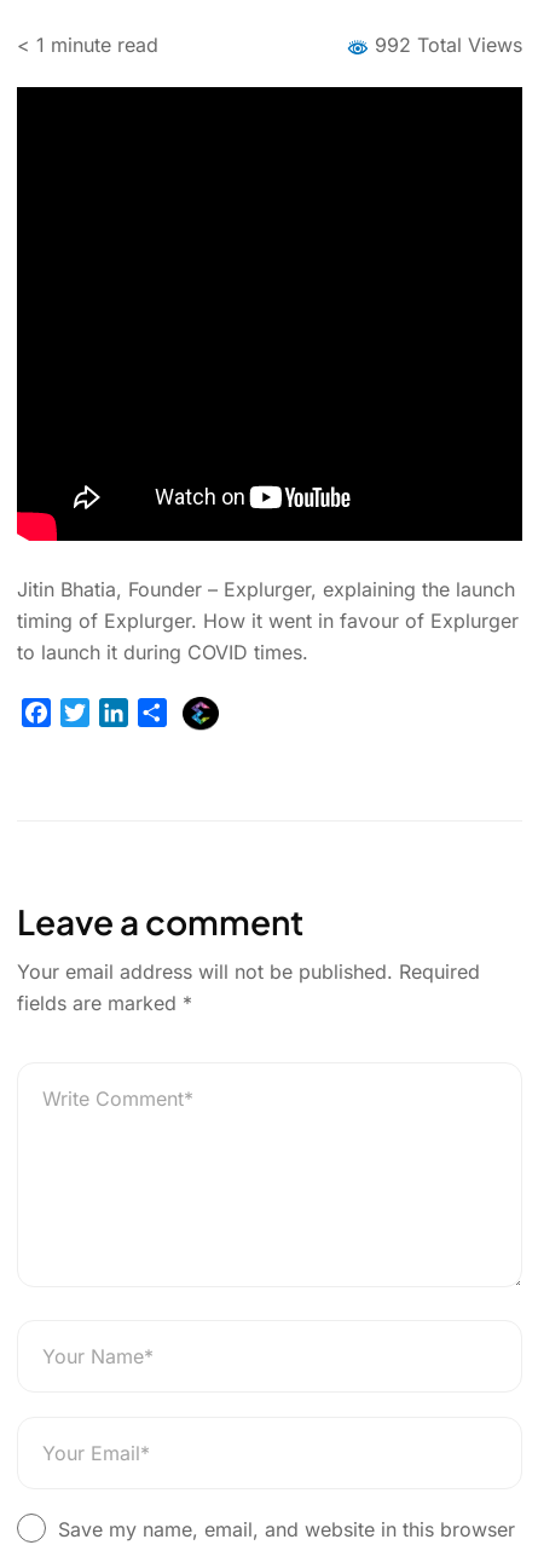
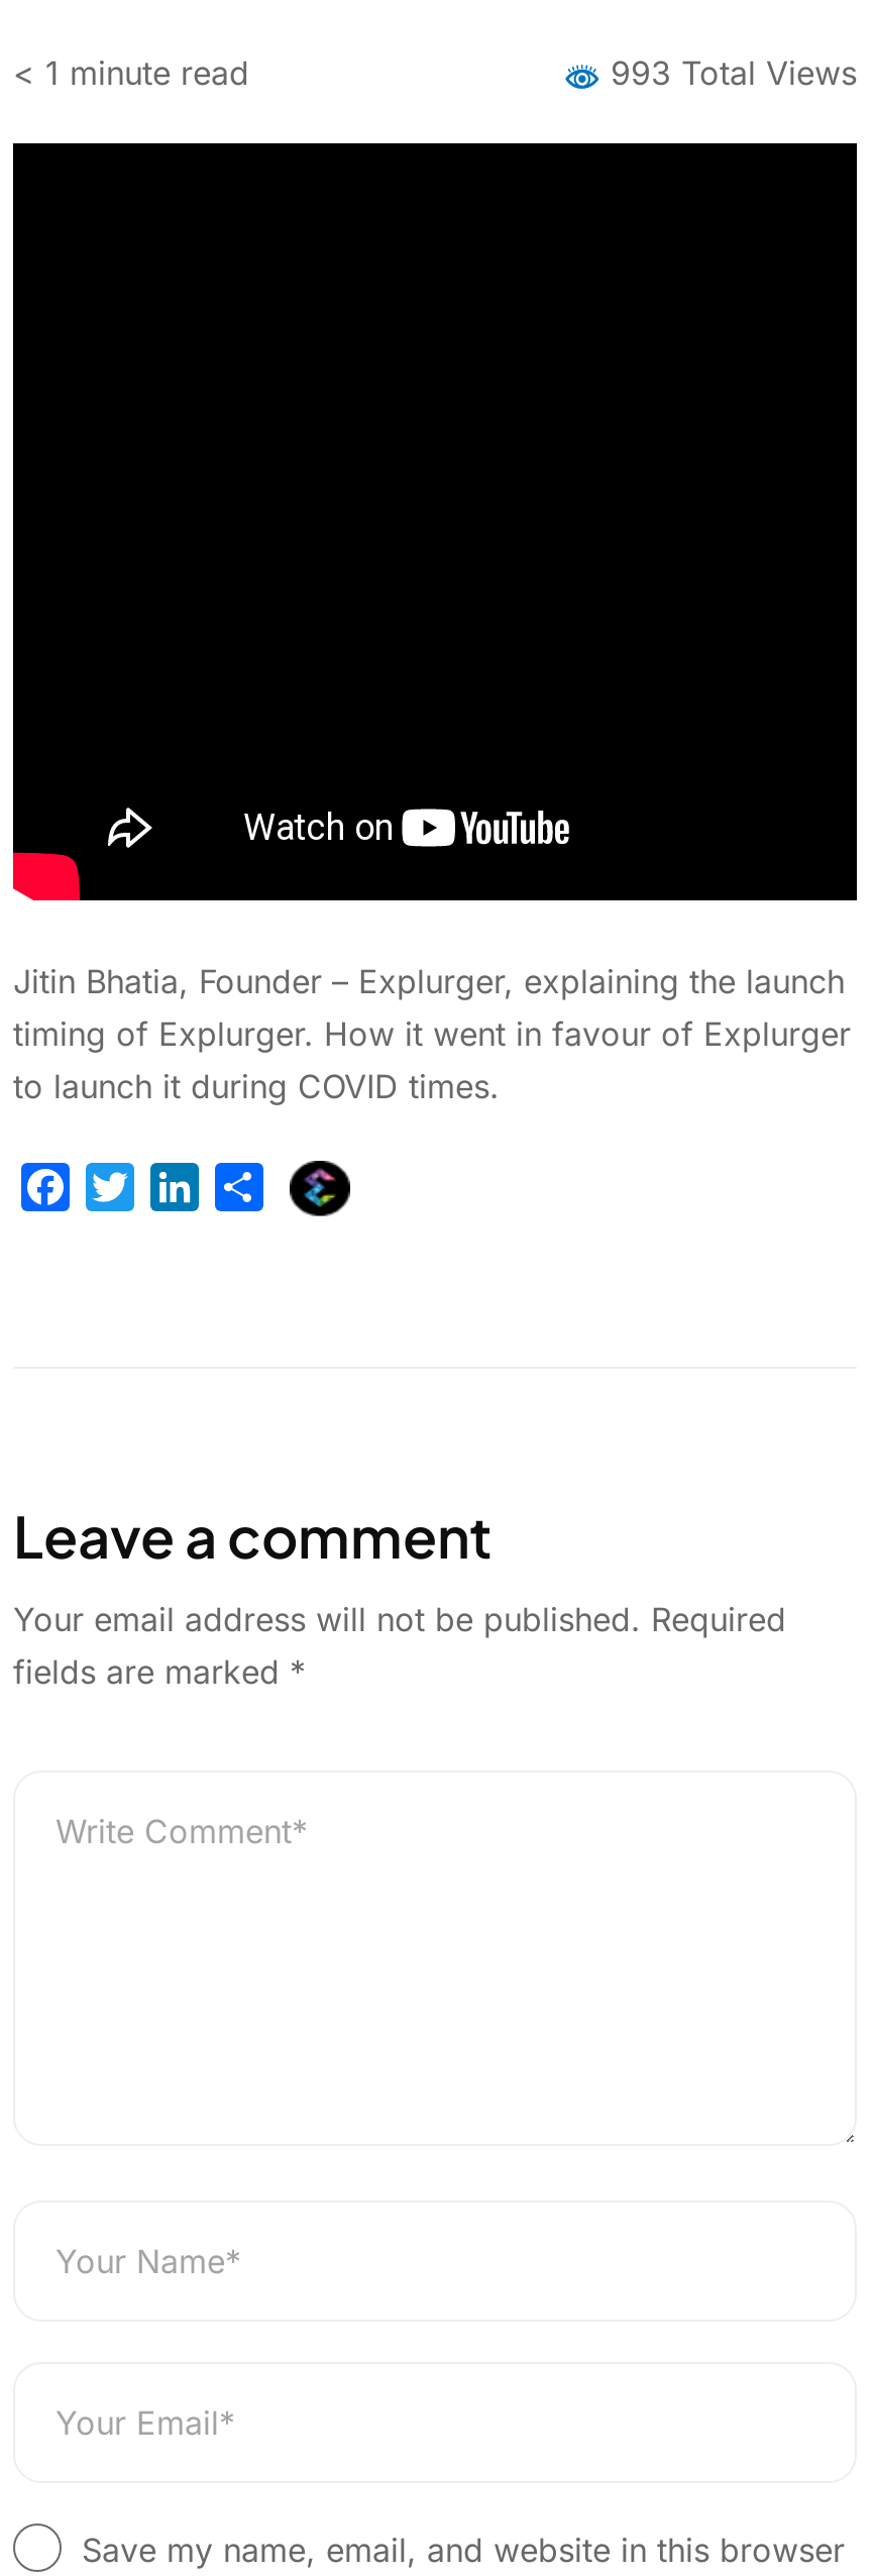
[369,33,522,57] 992 Total Views -> [600,52,857,93] 993 Total Views

